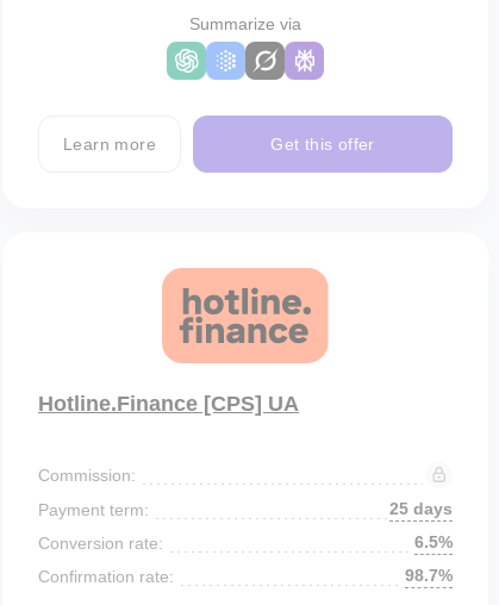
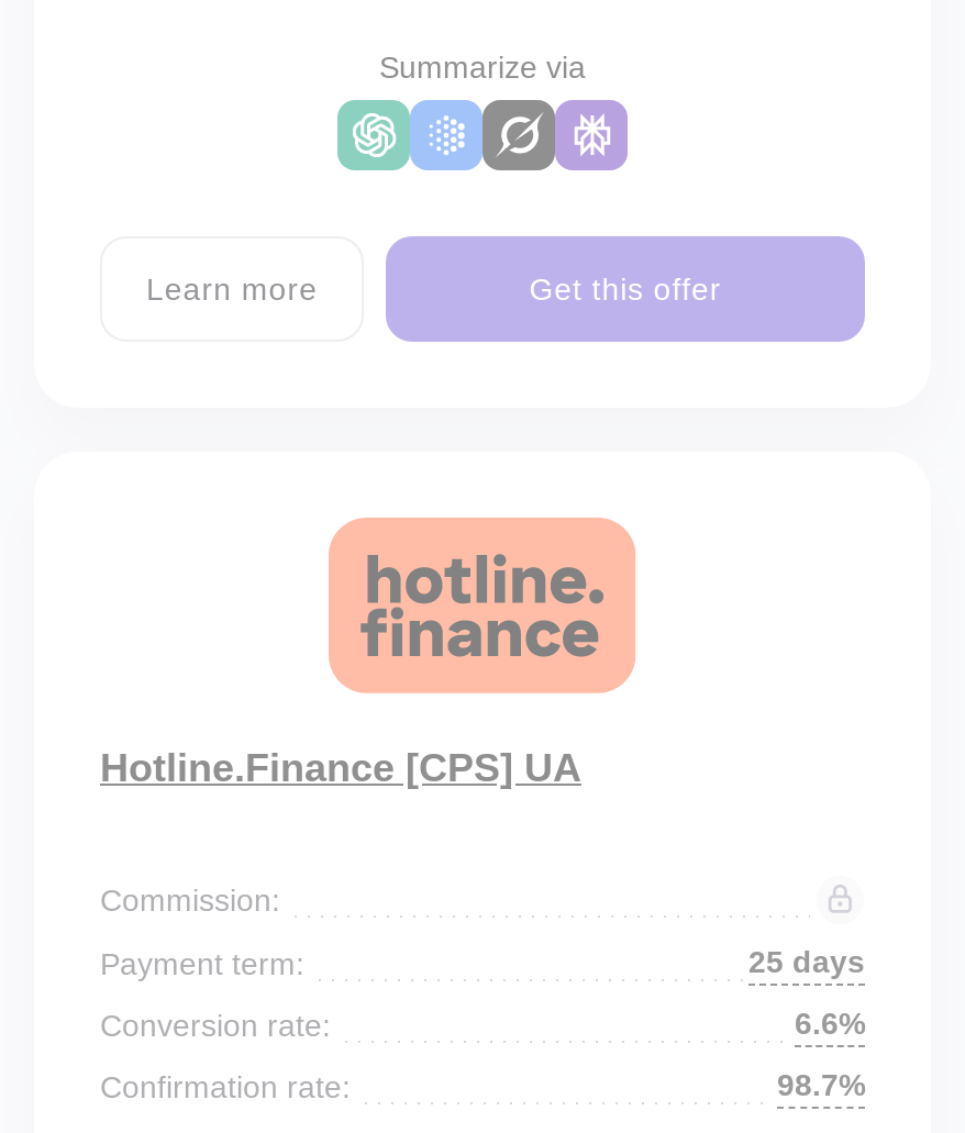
[414,532,453,551] 6.5% -> [795,1006,865,1041] 6.6%

